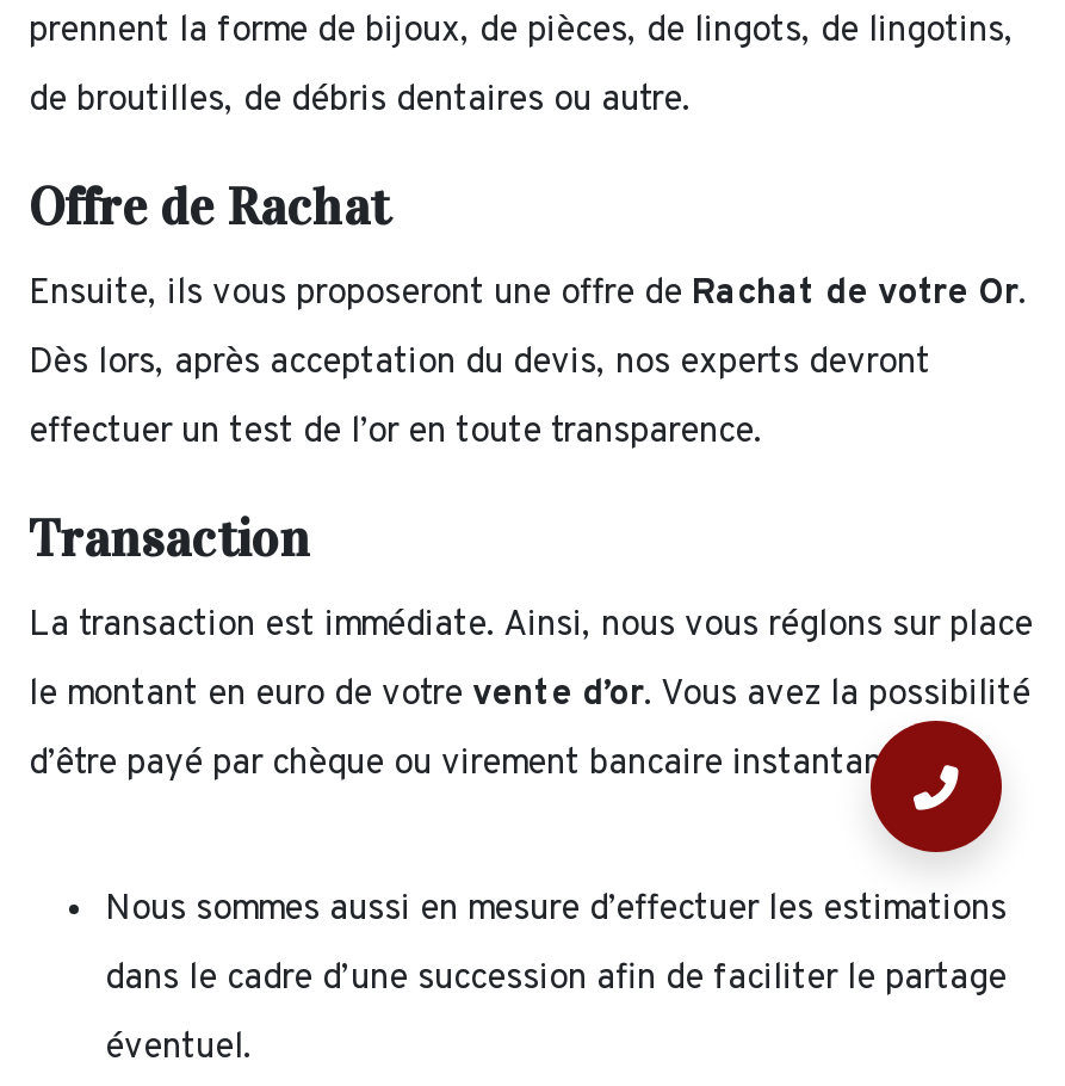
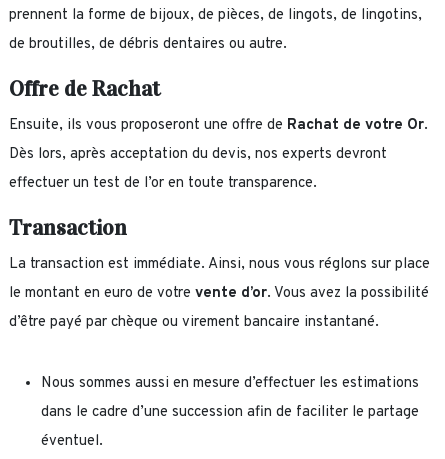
[868,726,1004,857] [image] -> none

